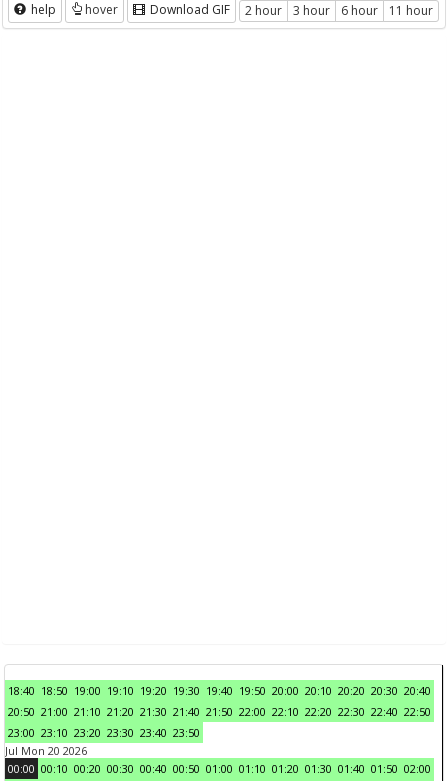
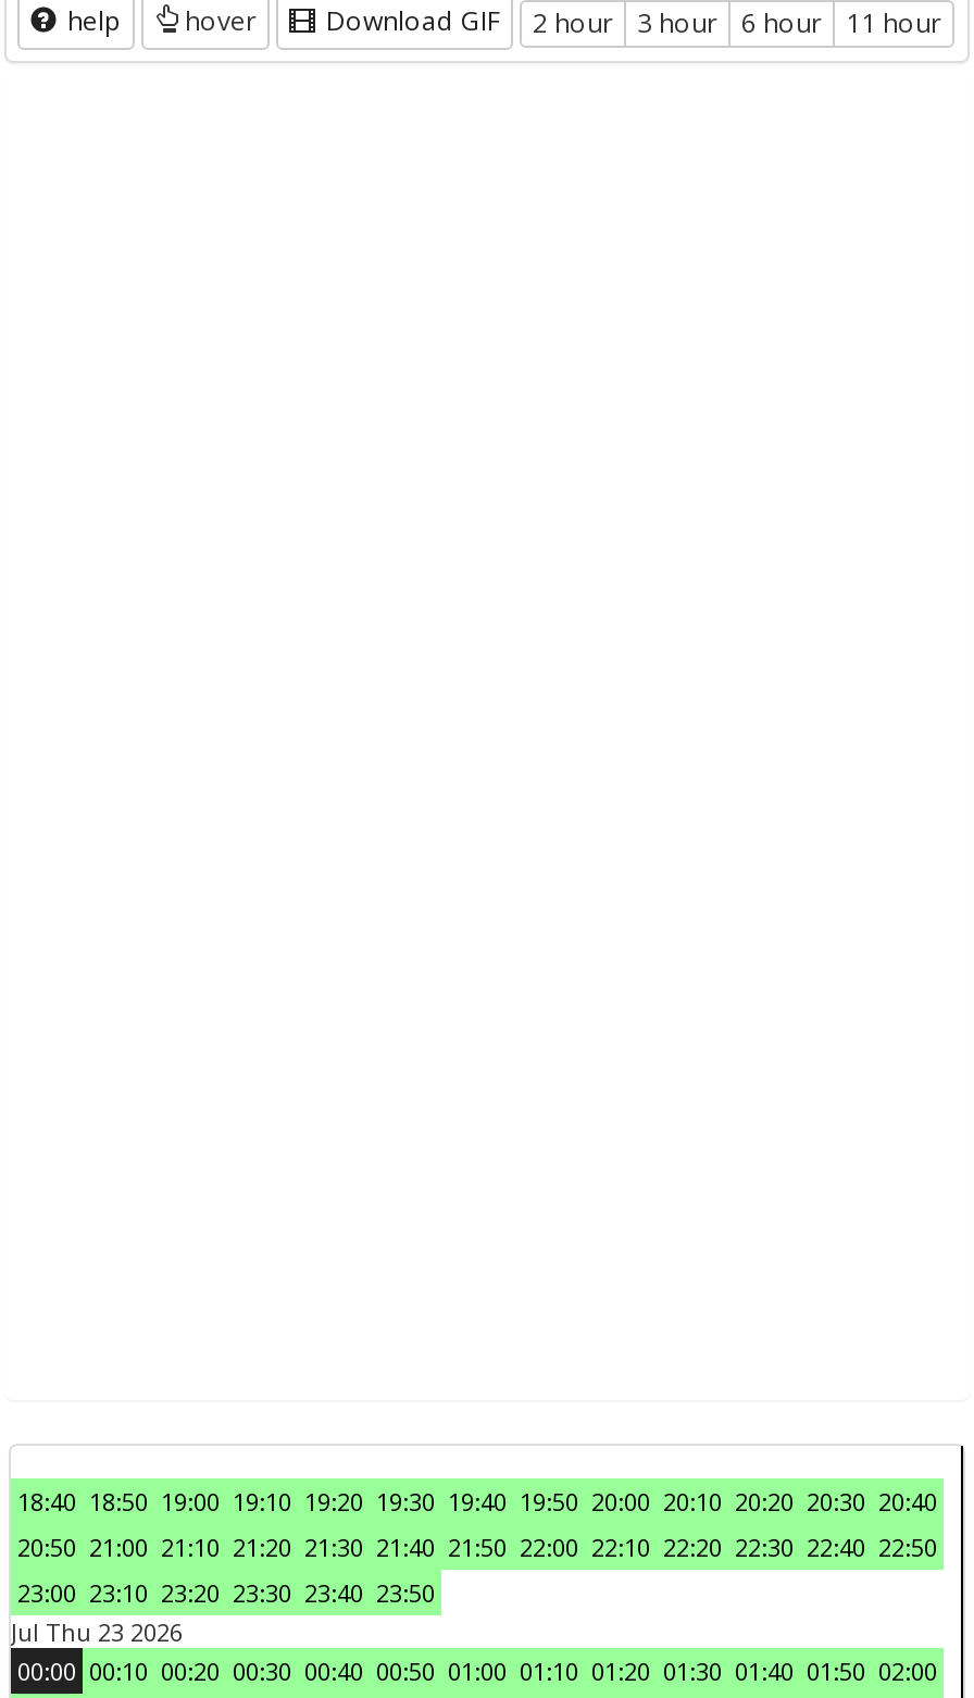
[5,743,87,758] Jul Mon 20 2026 -> [11,1616,183,1649] Jul Thu 23 2026

